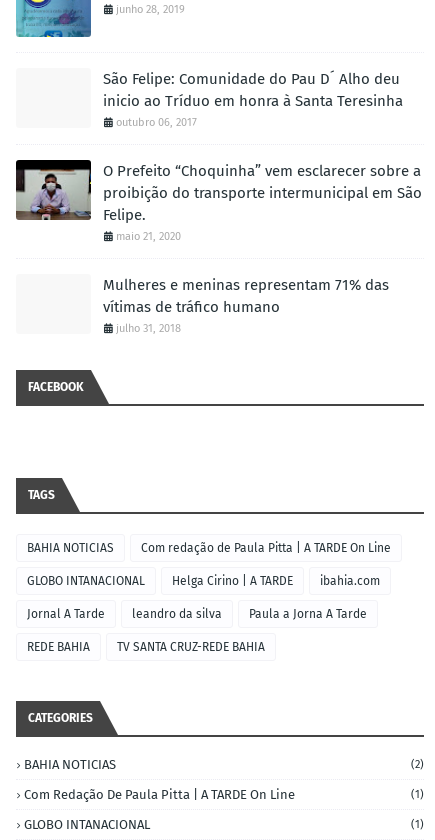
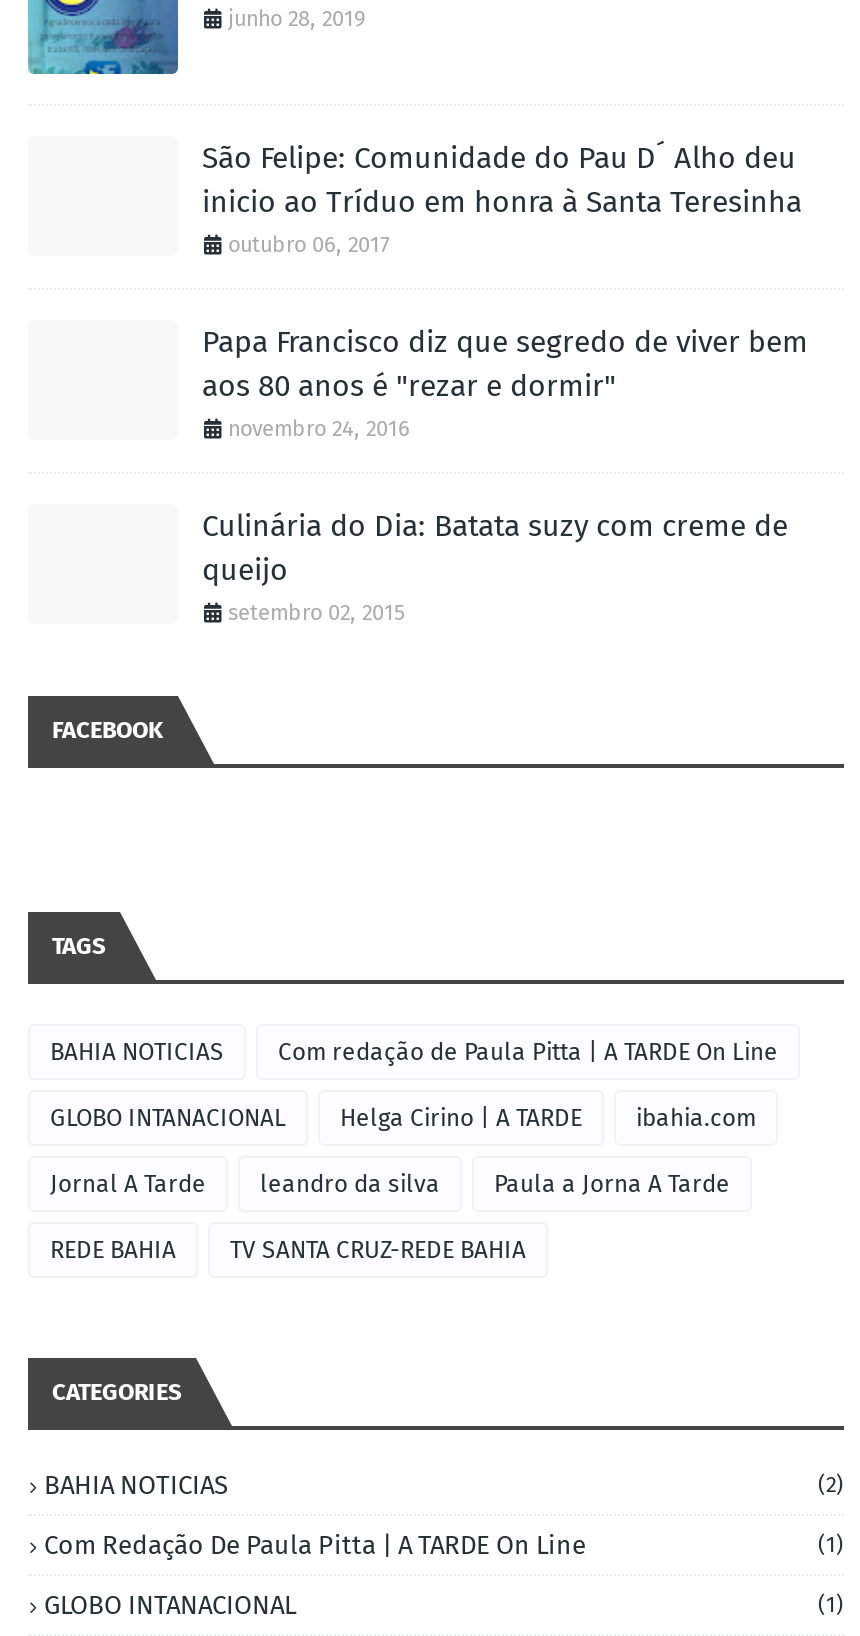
[15,159,89,221] [image] -> none
[103,162,422,243] O Prefeito “Choquinha” vem esclarecer sobre a | proibição do transporte intermunicipal em São | Felipe. | maio 21, 2020 -> [202,324,808,442] Papa Francisco diz que segredo de viver bem | aos 80 anos é "rezar e dormir" | novembro 24, 2016
[103,276,389,335] Mulheres e meninas representam 71% das | vítimas de tráfico humano | julho 31, 2018 -> [202,508,788,626] Culinária do Dia: Batata suzy com creme de | queijo | setembro 02, 2015

